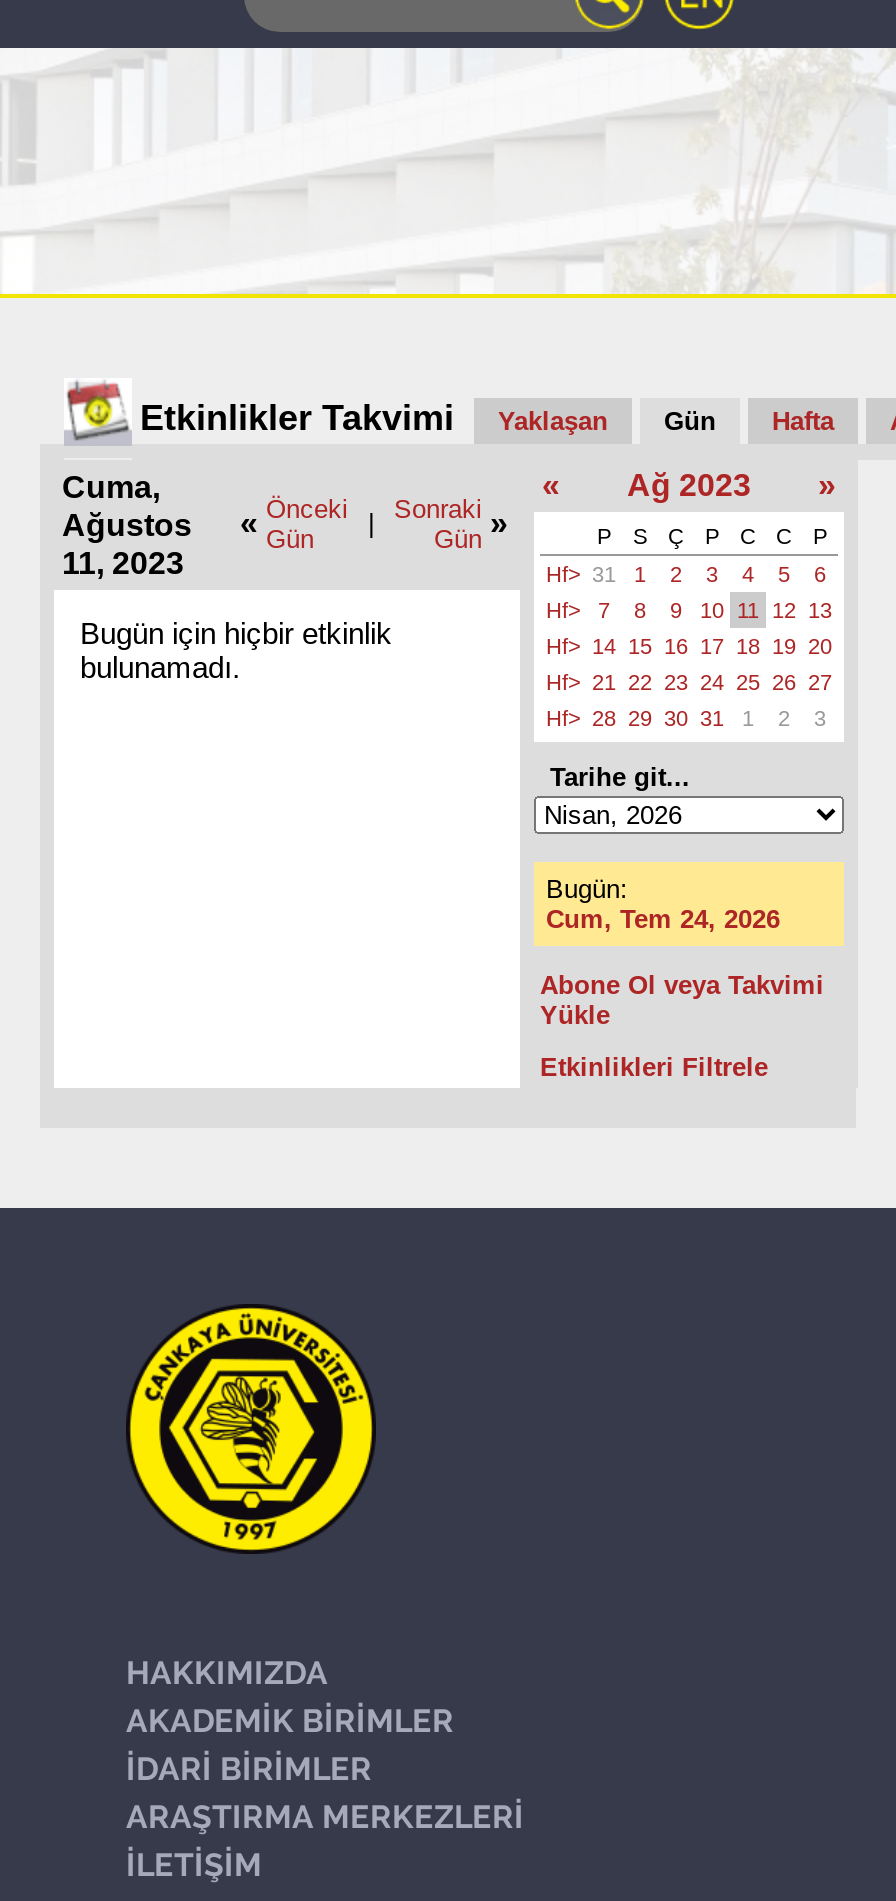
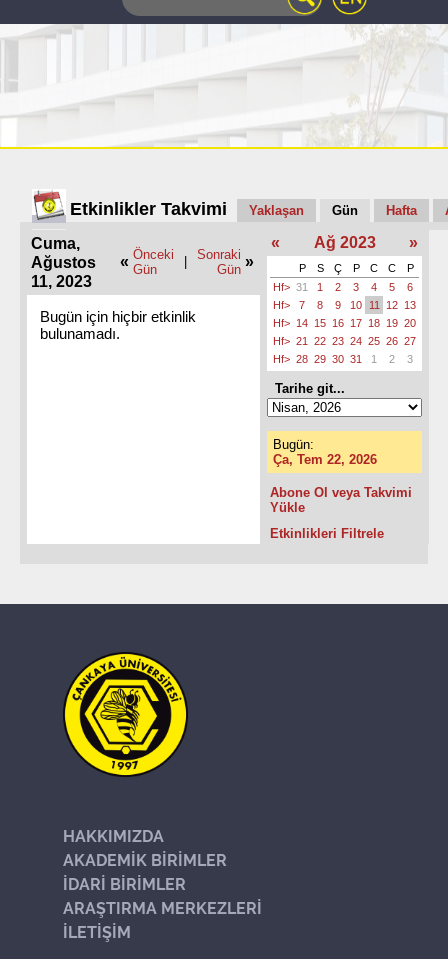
[546,903,780,933] Cum, Tem 24, 2026 -> [273,452,377,467] Ça, Tem 22, 2026

